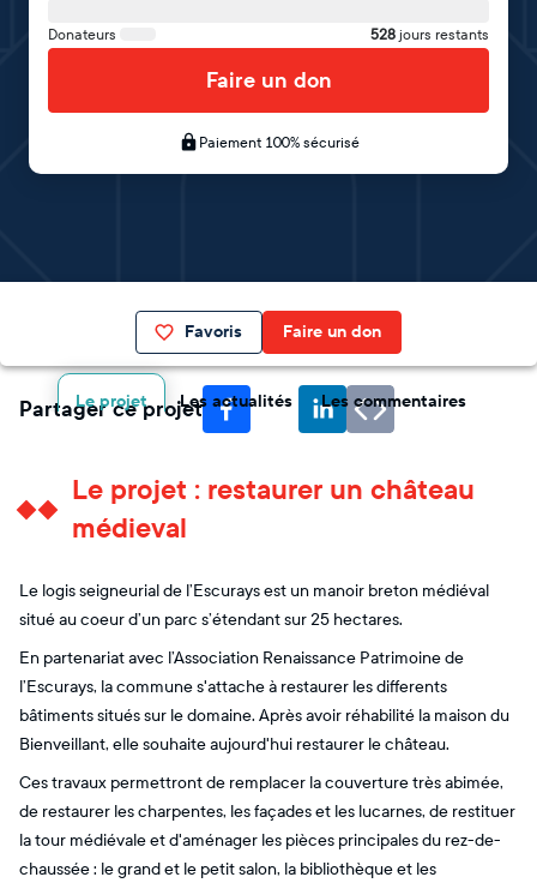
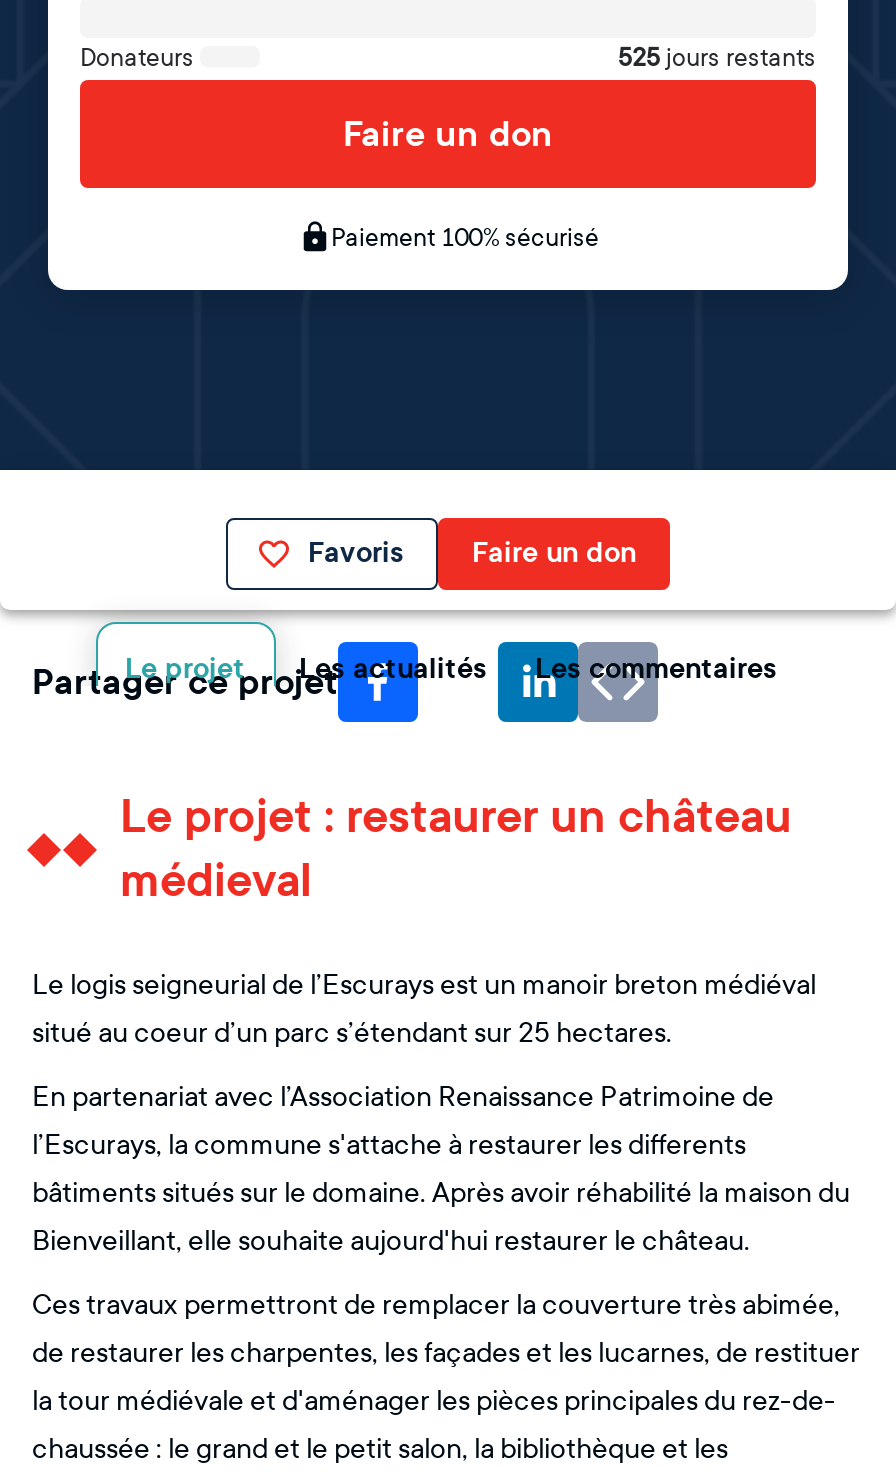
[370,26,489,43] 528 jours restants -> [618,44,816,72] 525 jours restants

